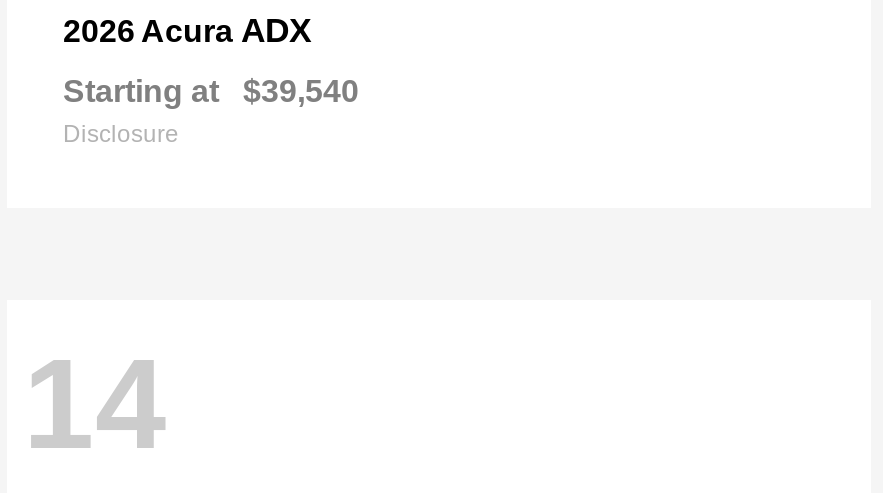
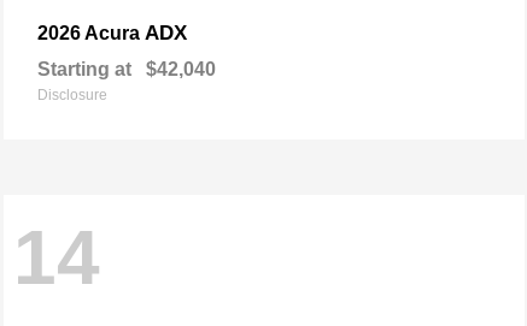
[63,74,359,108] Starting at $39,540 -> [37,59,216,79] Starting at $42,040

